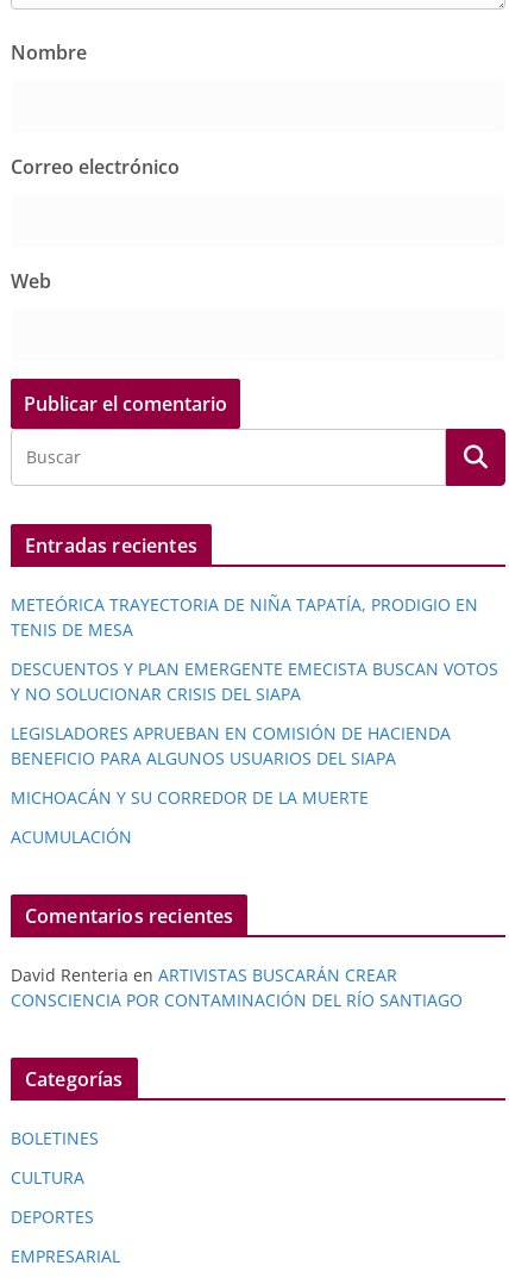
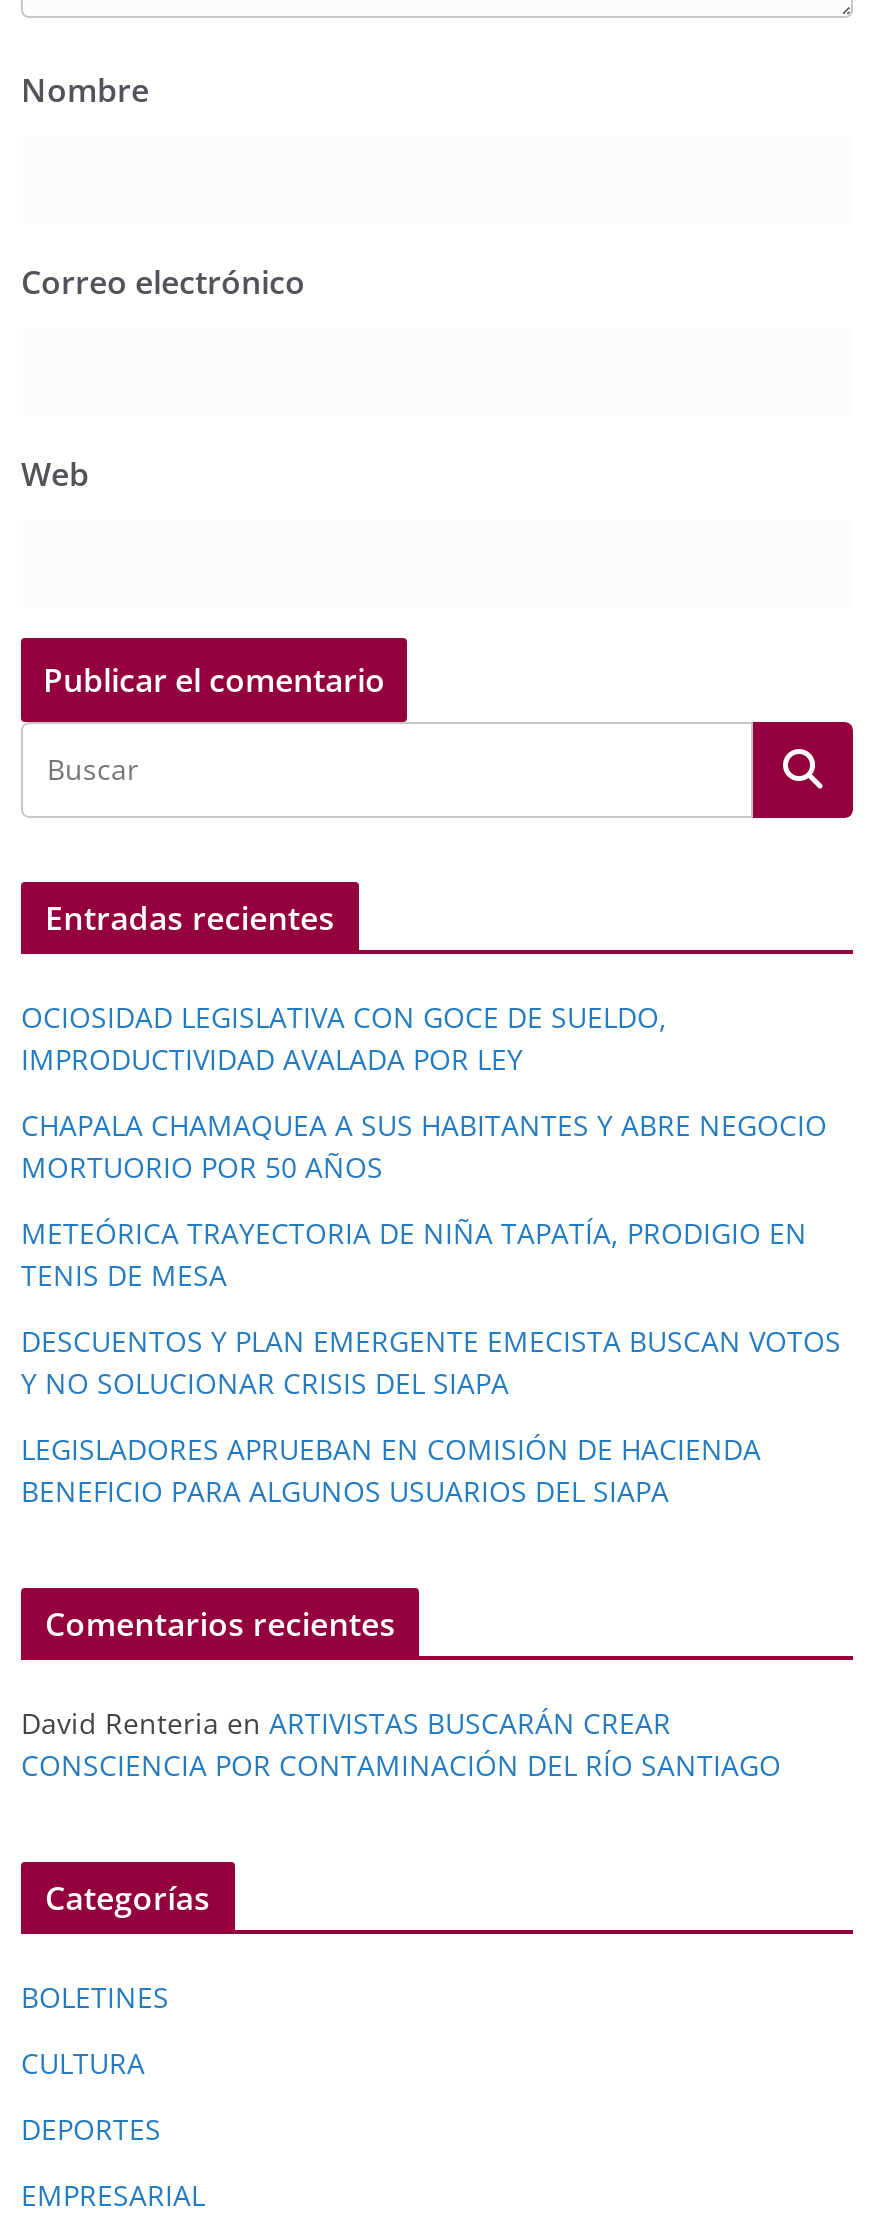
none -> [21,997,827,1185] OCIOSIDAD LEGISLATIVA CON GOCE DE SUELDO, | IMPRODUCTIVIDAD AVALADA POR LEY | CHAPALA CHAMAQUEA A SUS HABITANTES Y ABRE NEGOCIO | MORTUORIO POR 50 AÑOS
moved [11,593,498,770] -> [21,1213,841,1509]: METEÓRICA TRAYECTORIA DE NIÑA TAPATÍA, PRODIGIO EN | TENIS DE MESA | DESCUENTOS Y PLAN EMERGENTE EMECISTA BUSCAN VOTOS | Y NO SOLUCIONAR CRISIS DEL SIAPA | LEGISLADORES APRUEBAN EN COMISIÓN DE HACIENDA | BENEFICIO PARA ALGUNOS USUARIOS DEL SIAPA
[11,786,369,848] MICHOACÁN Y SU CORREDOR DE LA MUERTE | ACUMULACIÓN -> none

